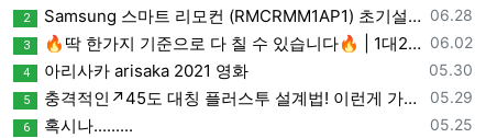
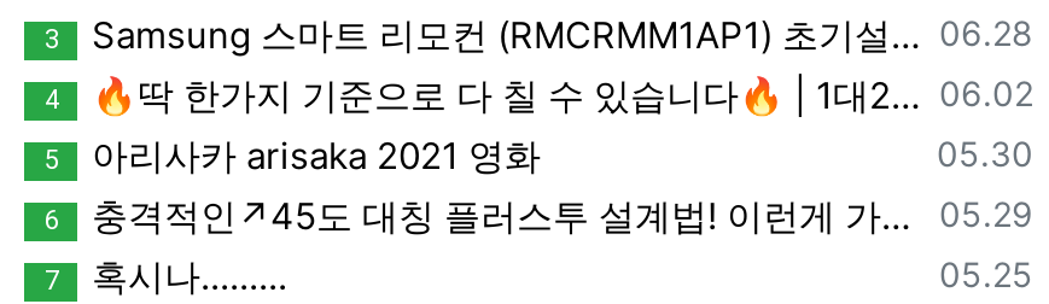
[23,10,28,25] 2 -> [45,23,57,54] 3
[23,38,28,52] 3 -> [45,83,57,115] 4
[23,60,248,81] 4 아리사카 arisaka 2021 영화 -> [45,131,541,177] 5 아리사카 arisaka 2021 영화
[23,93,28,107] 5 -> [45,204,57,235] 6
[23,114,133,135] 6 혹시나......... -> [45,252,287,298] 7 혹시나.........

